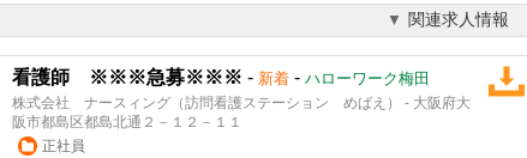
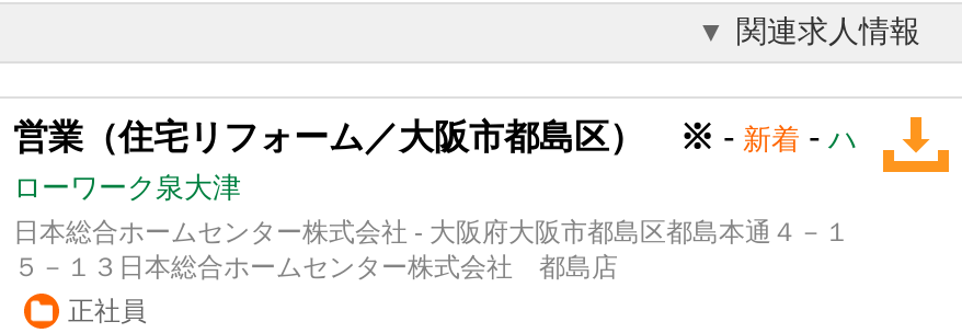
[12,67,471,130] 看護師 ※※※急募※※※ -新着-ハローワーク梅田 | 株式会社 ナースィング（訪問看護ステーション めばえ） - 大阪府大 | 阪市都島区都島北通２－１２－１１ -> [13,118,857,282] 営業（住宅リフォーム／大阪市都島区） ※ -新着-ハ | ローワーク泉大津 | 日本総合ホームセンター株式会社 - 大阪府大阪市都島区都島本通４－１ | ５－１３日本総合ホームセンター株式会社 都島店

